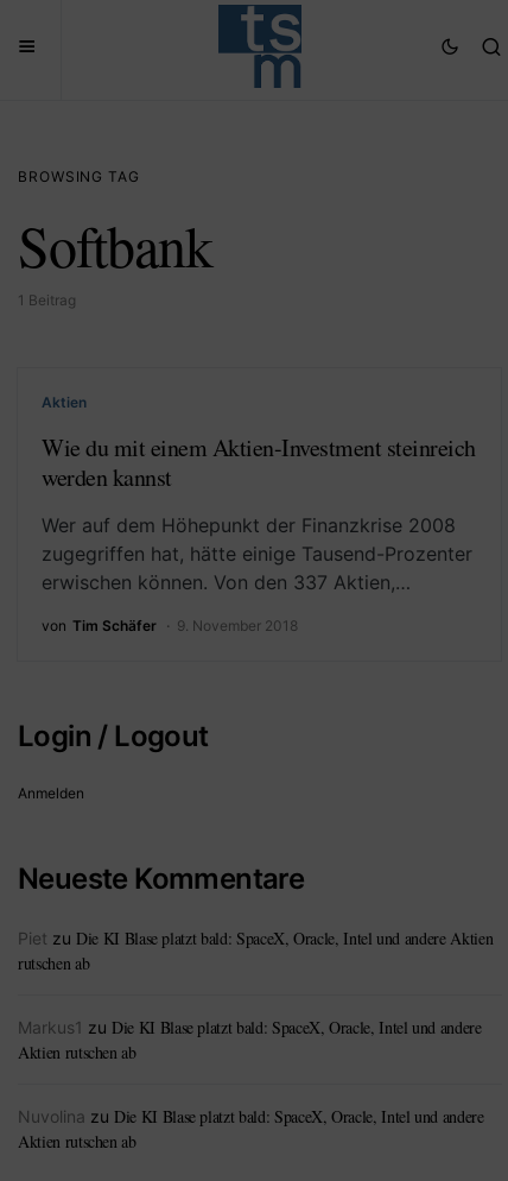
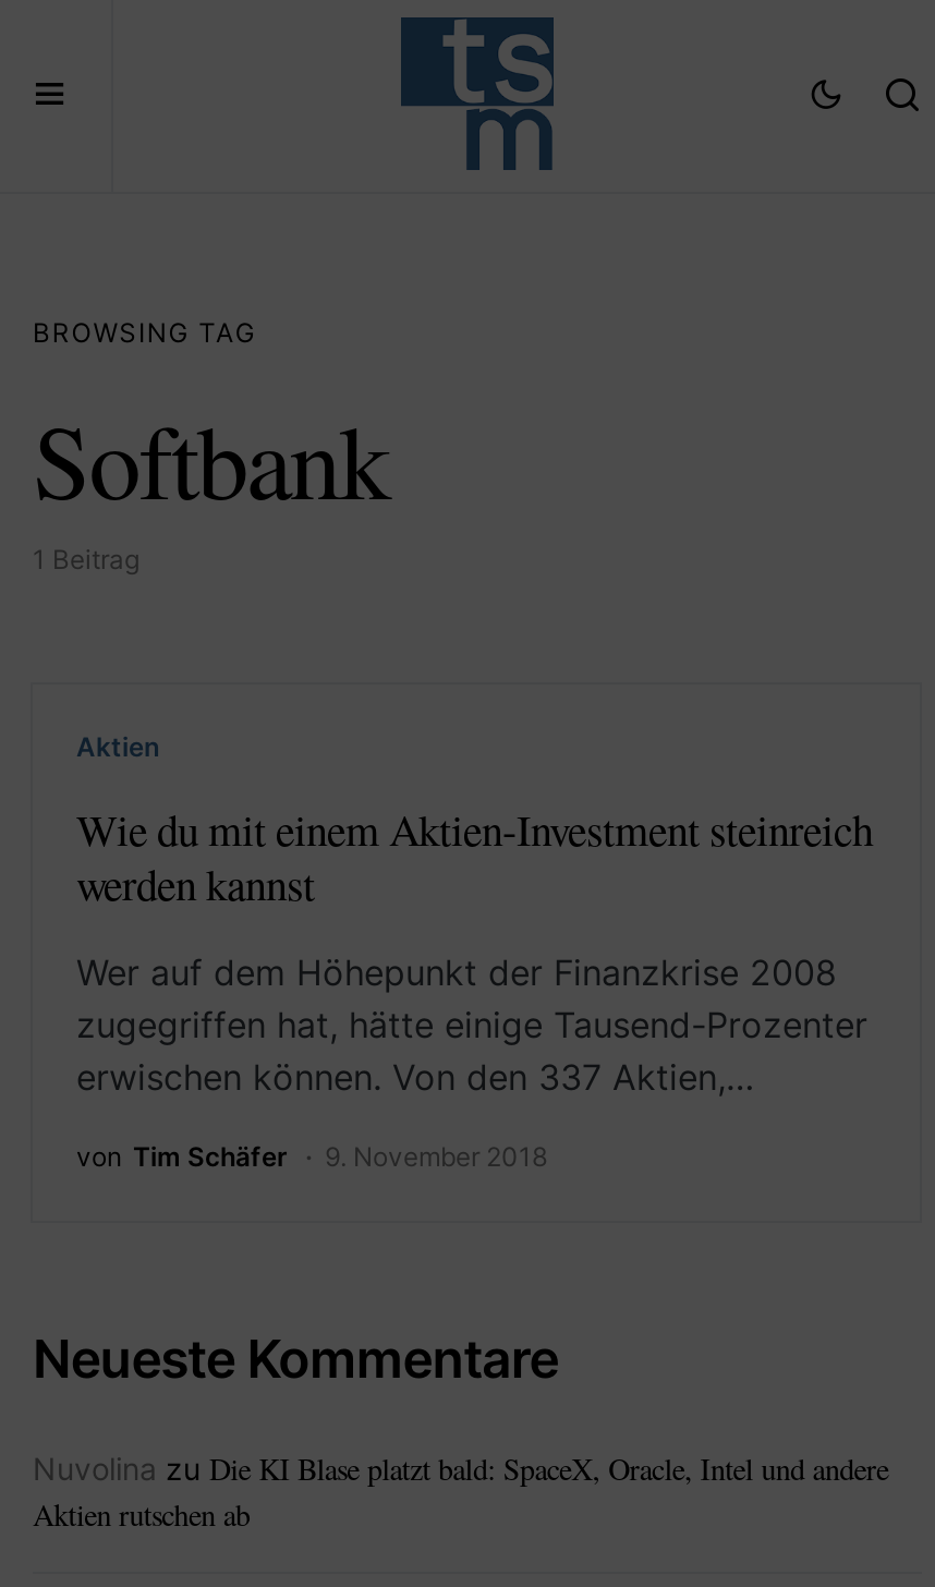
[18,719,208,802] Login / Logout | Anmelden -> none
[18,927,493,1063] Piet zu Die KI Blase platzt bald: SpaceX, Oracle, Intel und andere Aktien | rutschen ab | Markus1 zu Die KI Blase platzt bald: SpaceX, Oracle, Intel und andere | Aktien rutschen ab -> none

